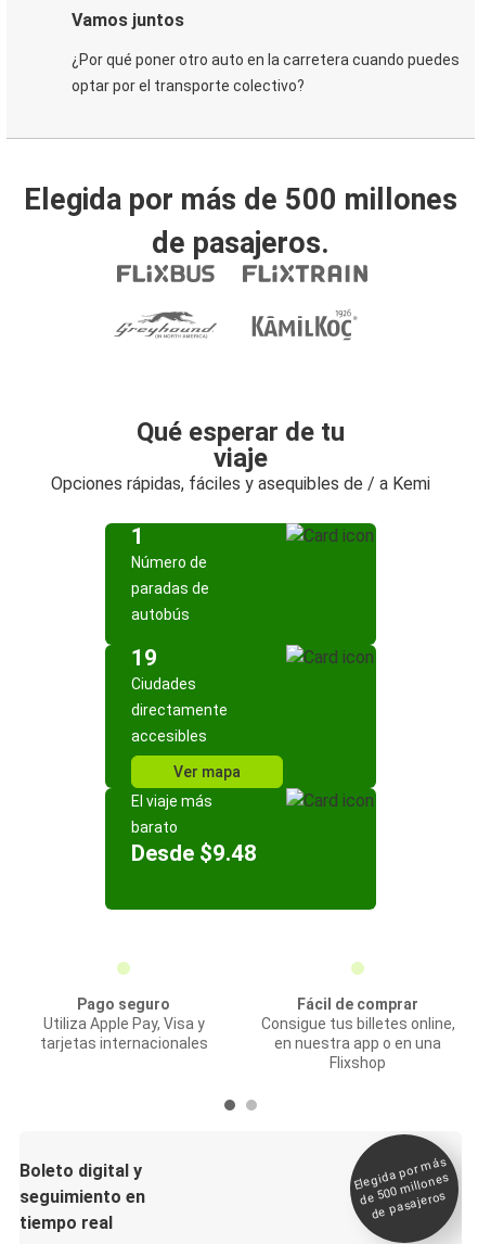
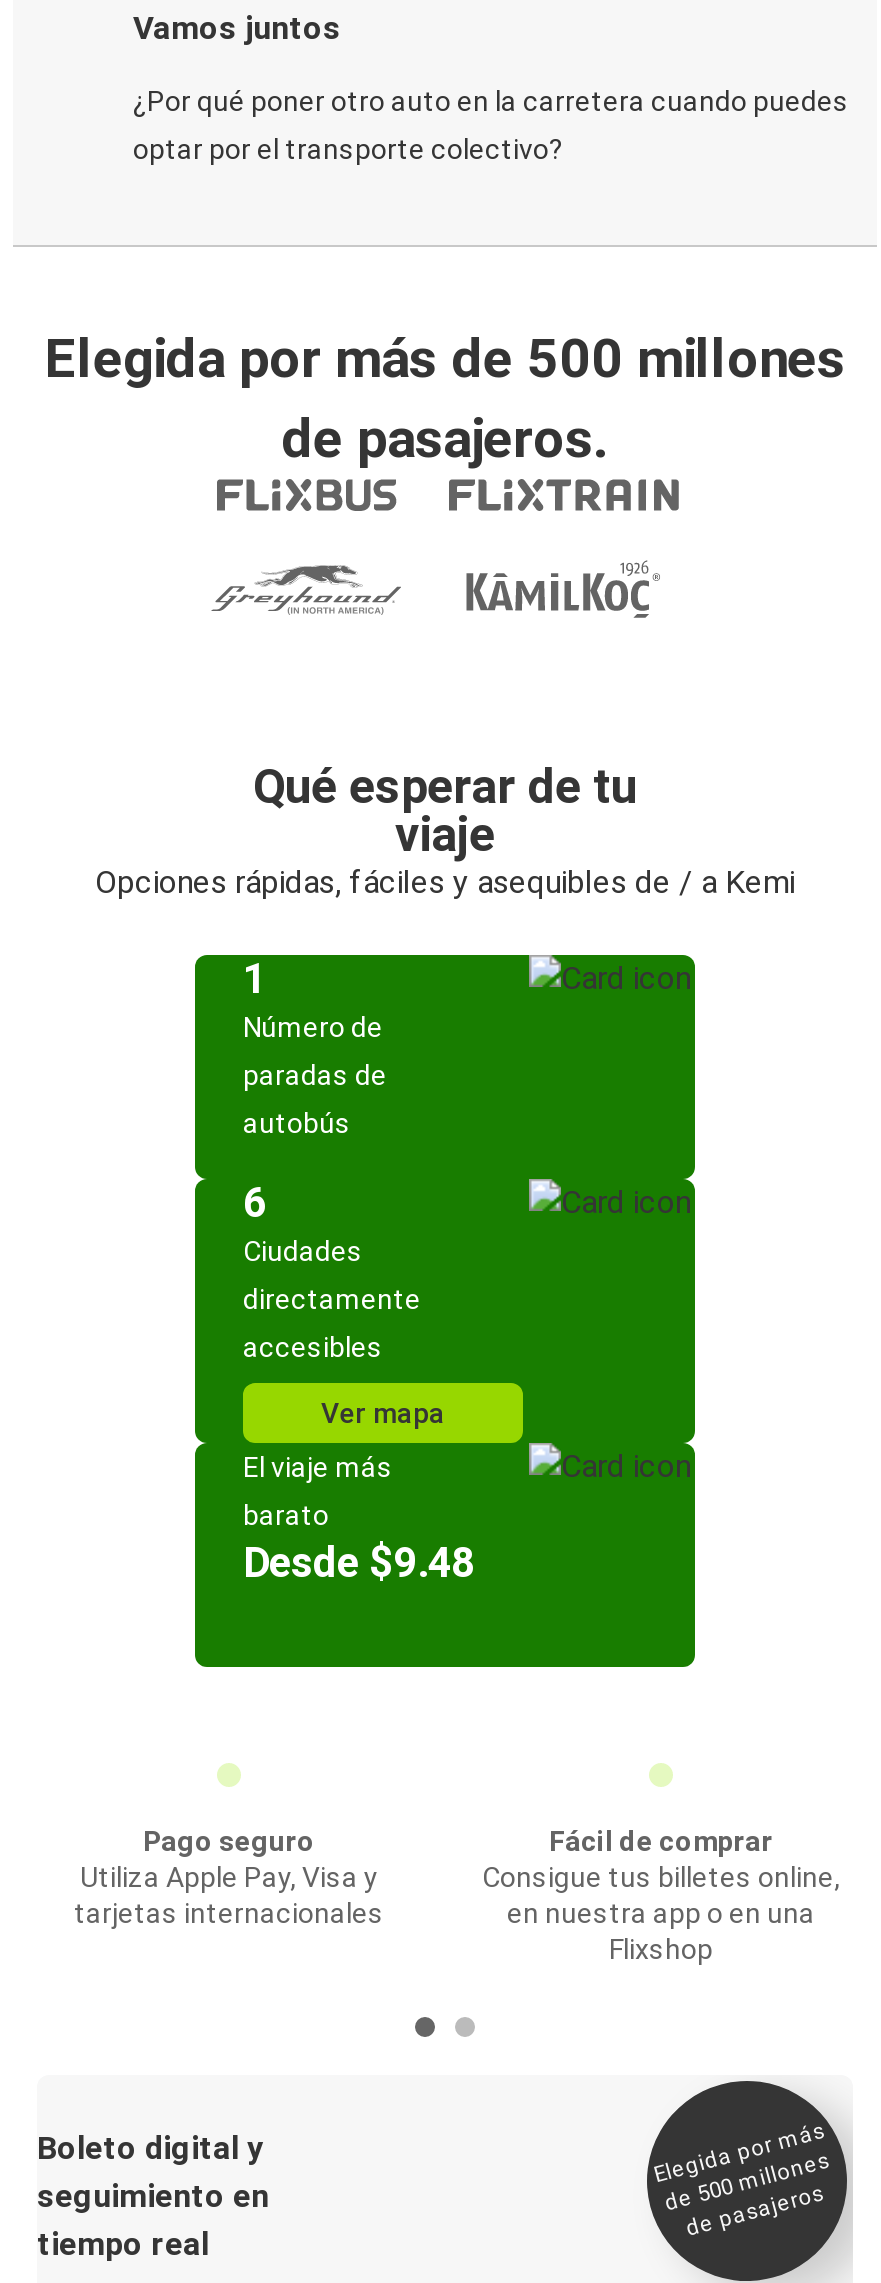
[131,645,157,671] 19 -> [243,1179,267,1227] 6

